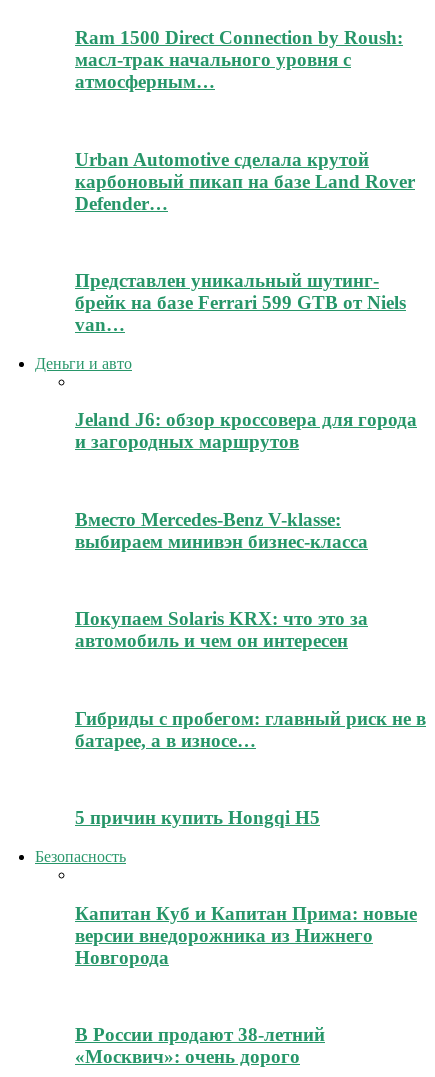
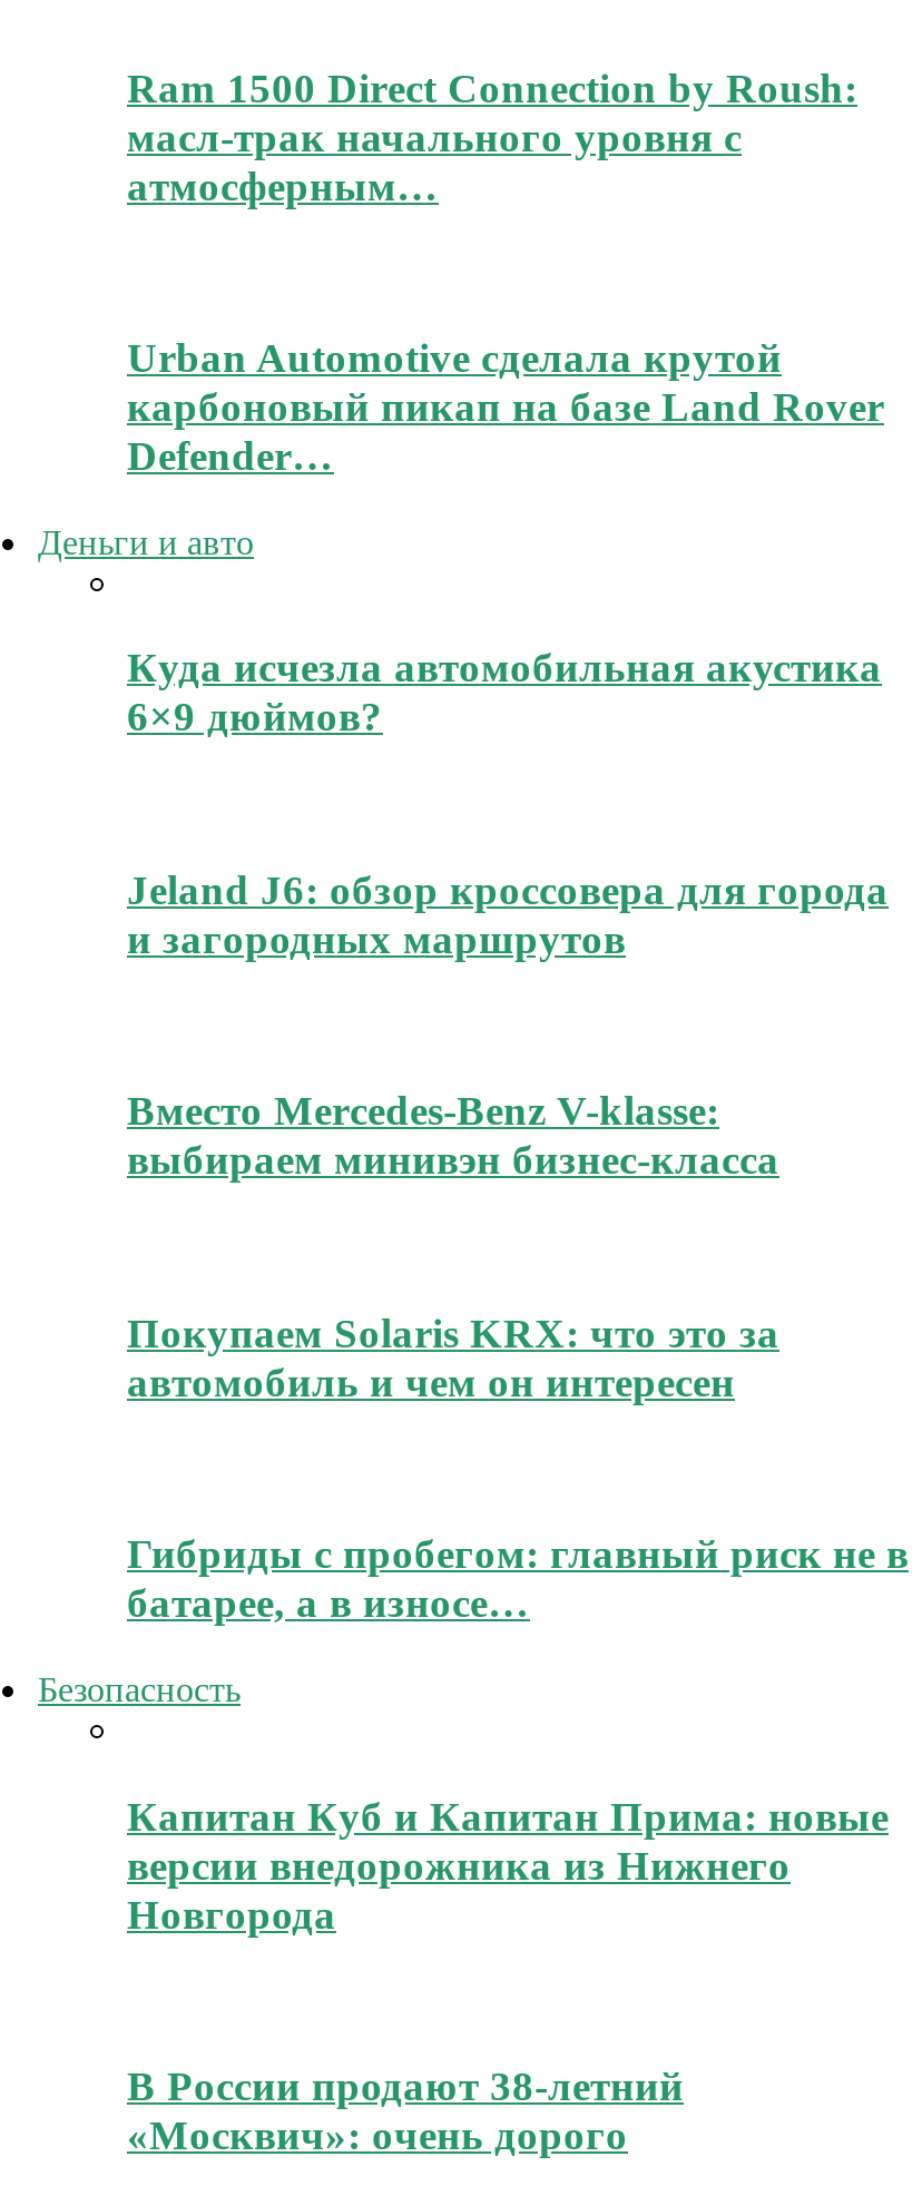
[75,270,406,335] Представлен уникальный шутинг- | брейк на базе Ferrari 599 GTB от Niels | van… -> none
moved [35,355,132,372] -> [38,523,254,561]: Деньги и авто
none -> [127,645,882,741] Куда исчезла автомобильная акустика | 6×9 дюймов?
[75,807,320,828] 5 причин купить Hongqi H5 -> none

